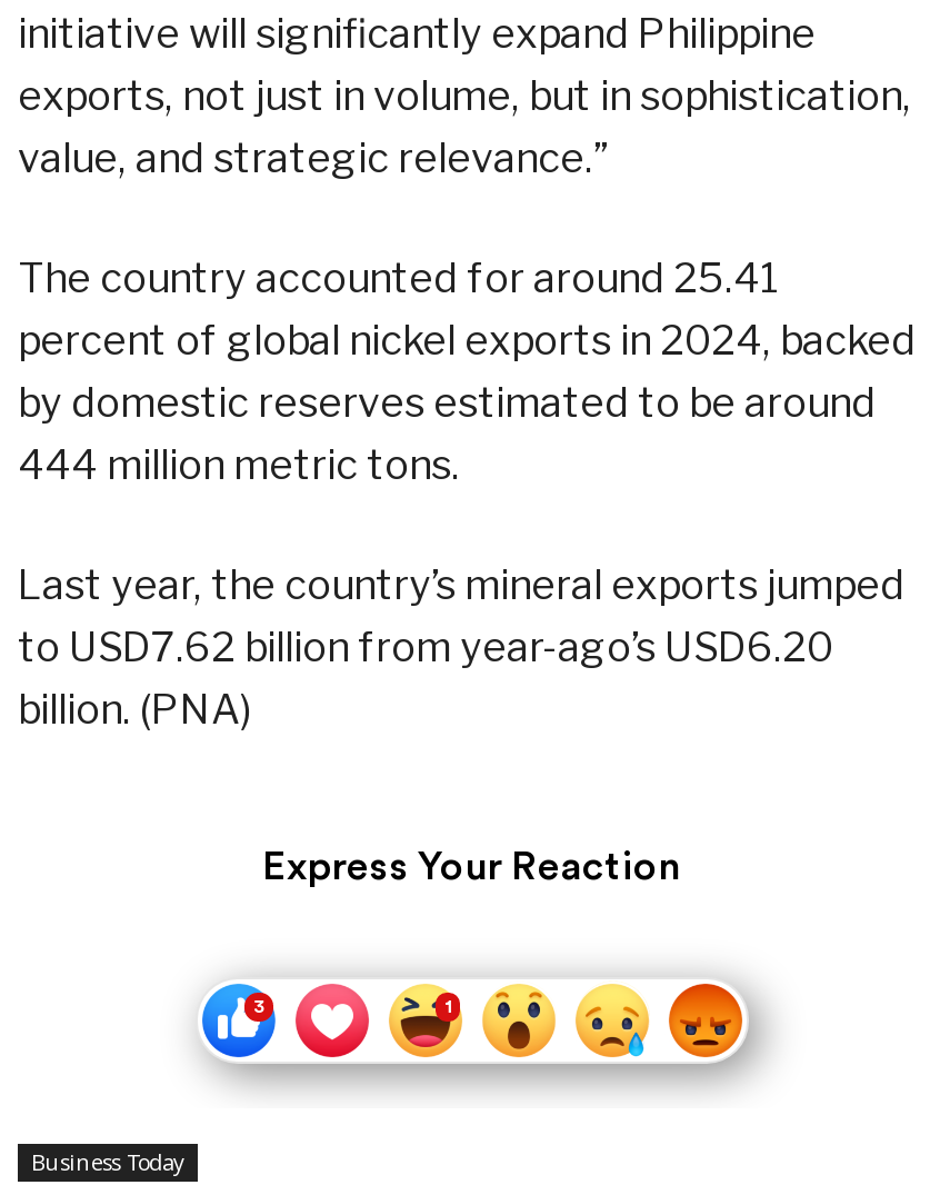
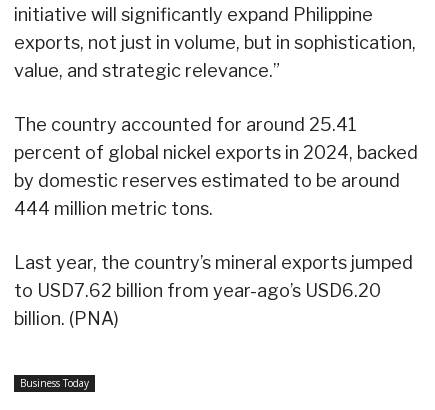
[262,846,680,886] Express Your Reaction -> none
[196,980,773,1092] [image] -> none

